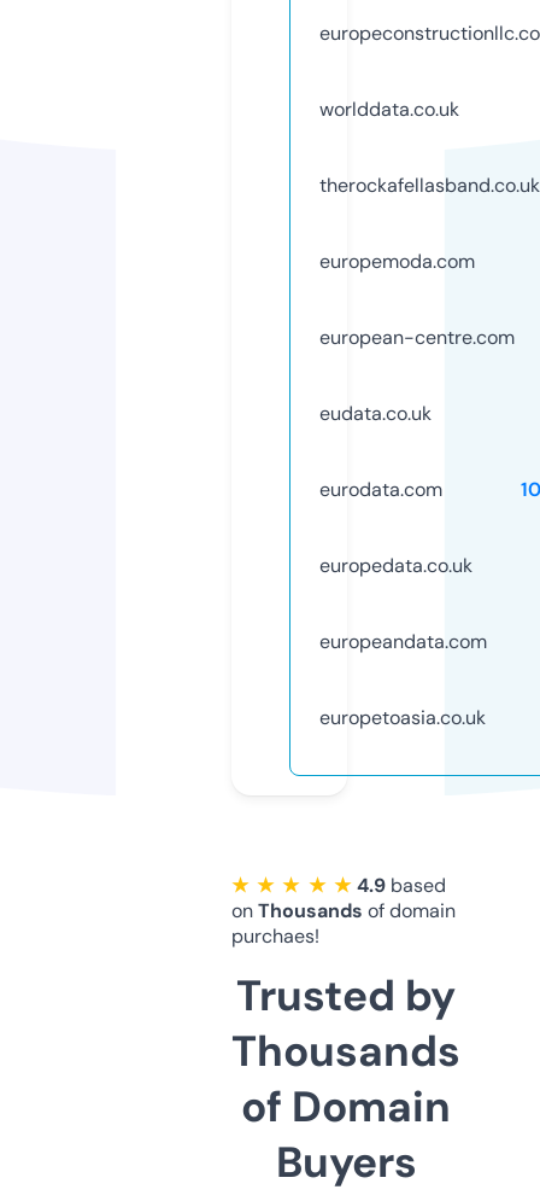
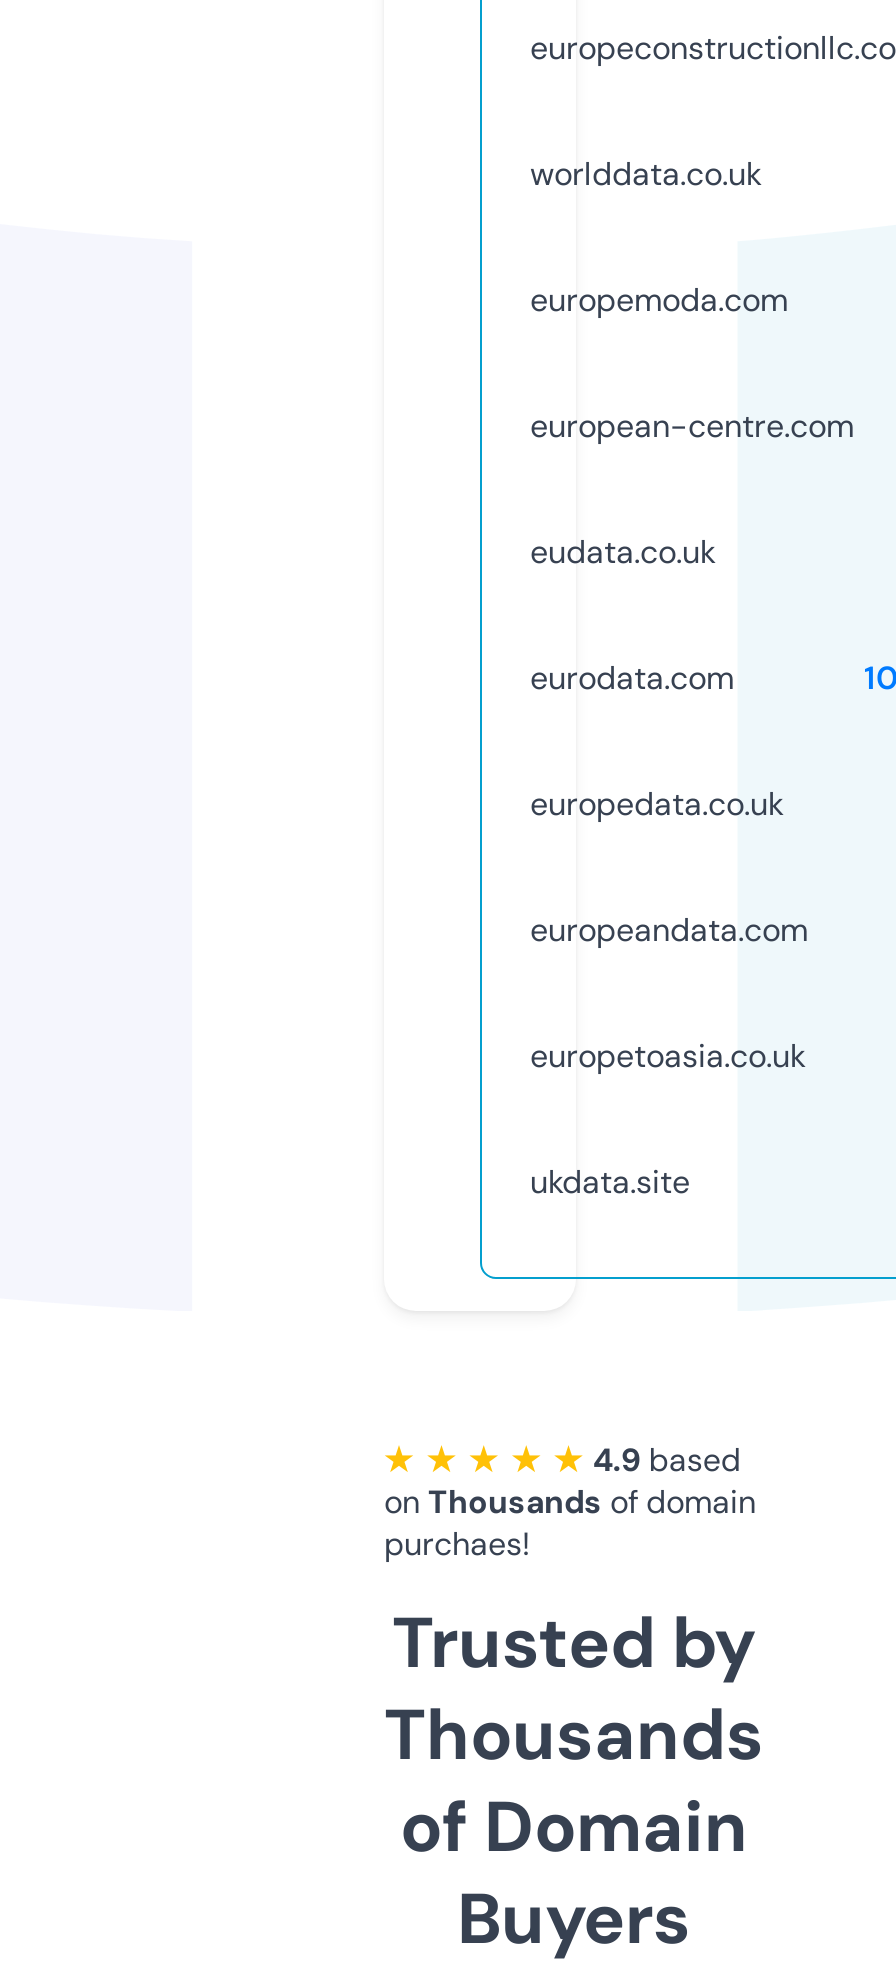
[319,172,540,198] therockafellasband.co.uk -> none
moved [319,248,515,730] -> [530,279,854,1077]: europemoda.com | european-centre.com | eudata.co.uk | eurodata.com | europedata.co.uk | europeandata.com | europetoasia.co.uk
none -> [530,1161,690,1203] ukdata.site

